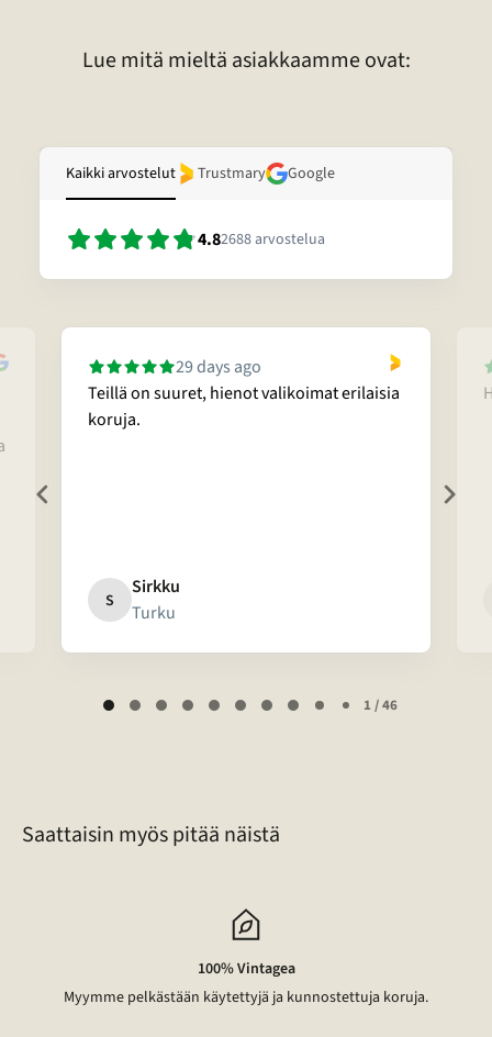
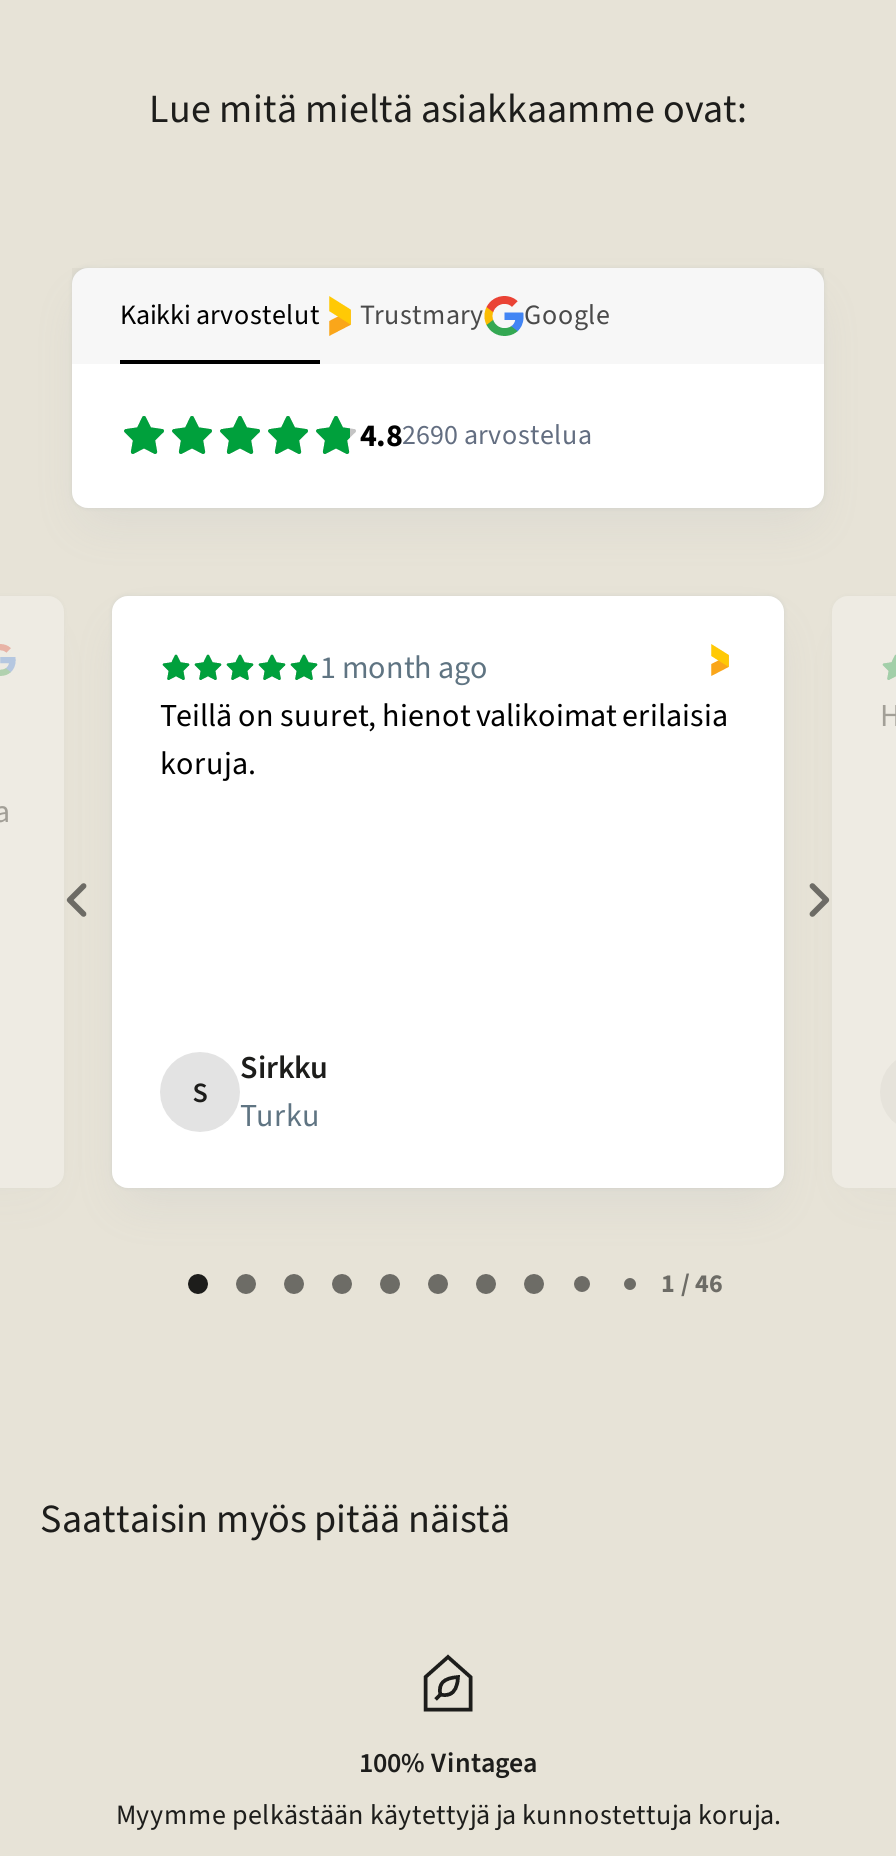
[198,227,325,251] 4.82688 arvostelua -> [360,414,592,458] 4.82690 arvostelua
[176,355,261,379] 29 days ago -> [320,646,488,690] 1 month ago

